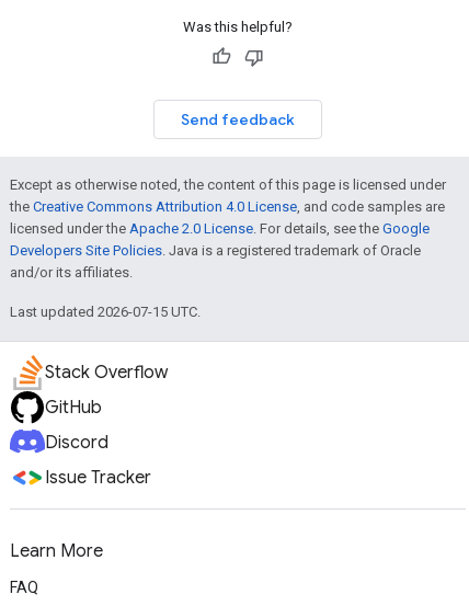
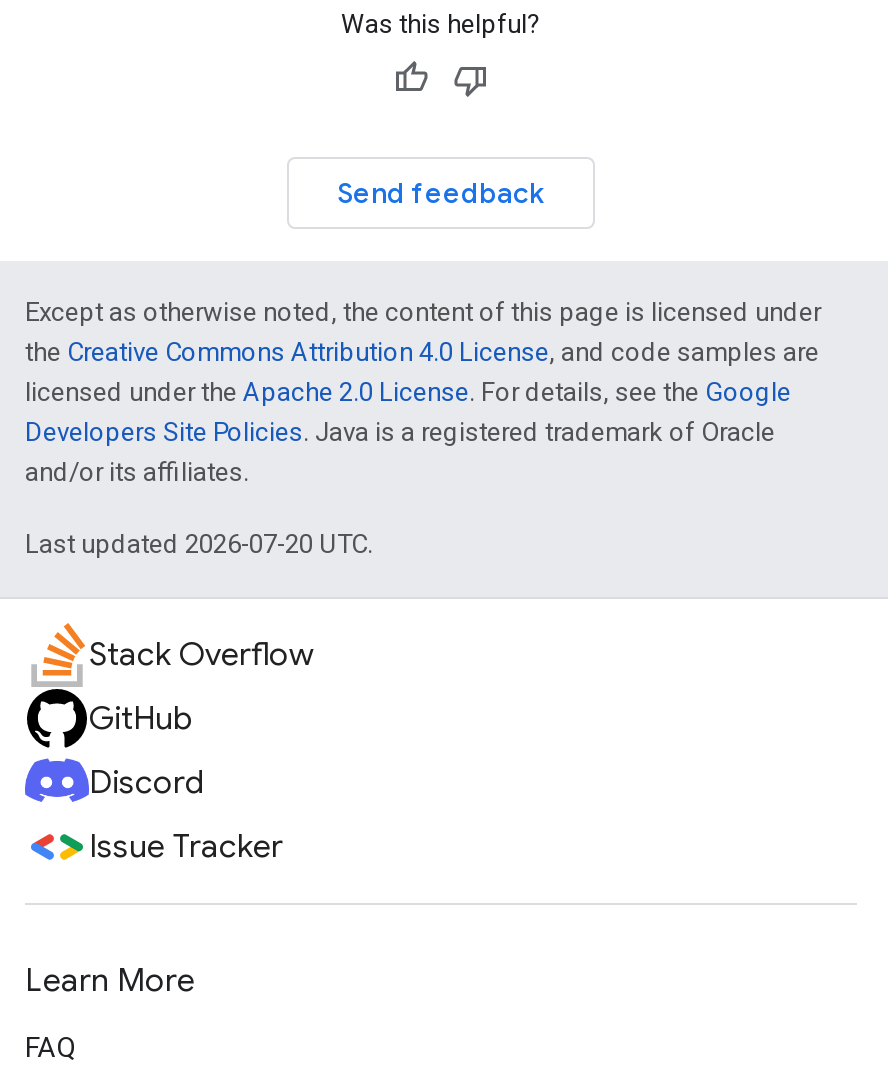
[10,304,201,320] Last updated 2026-07-15 UTC. -> [25,529,373,559] Last updated 2026-07-20 UTC.

